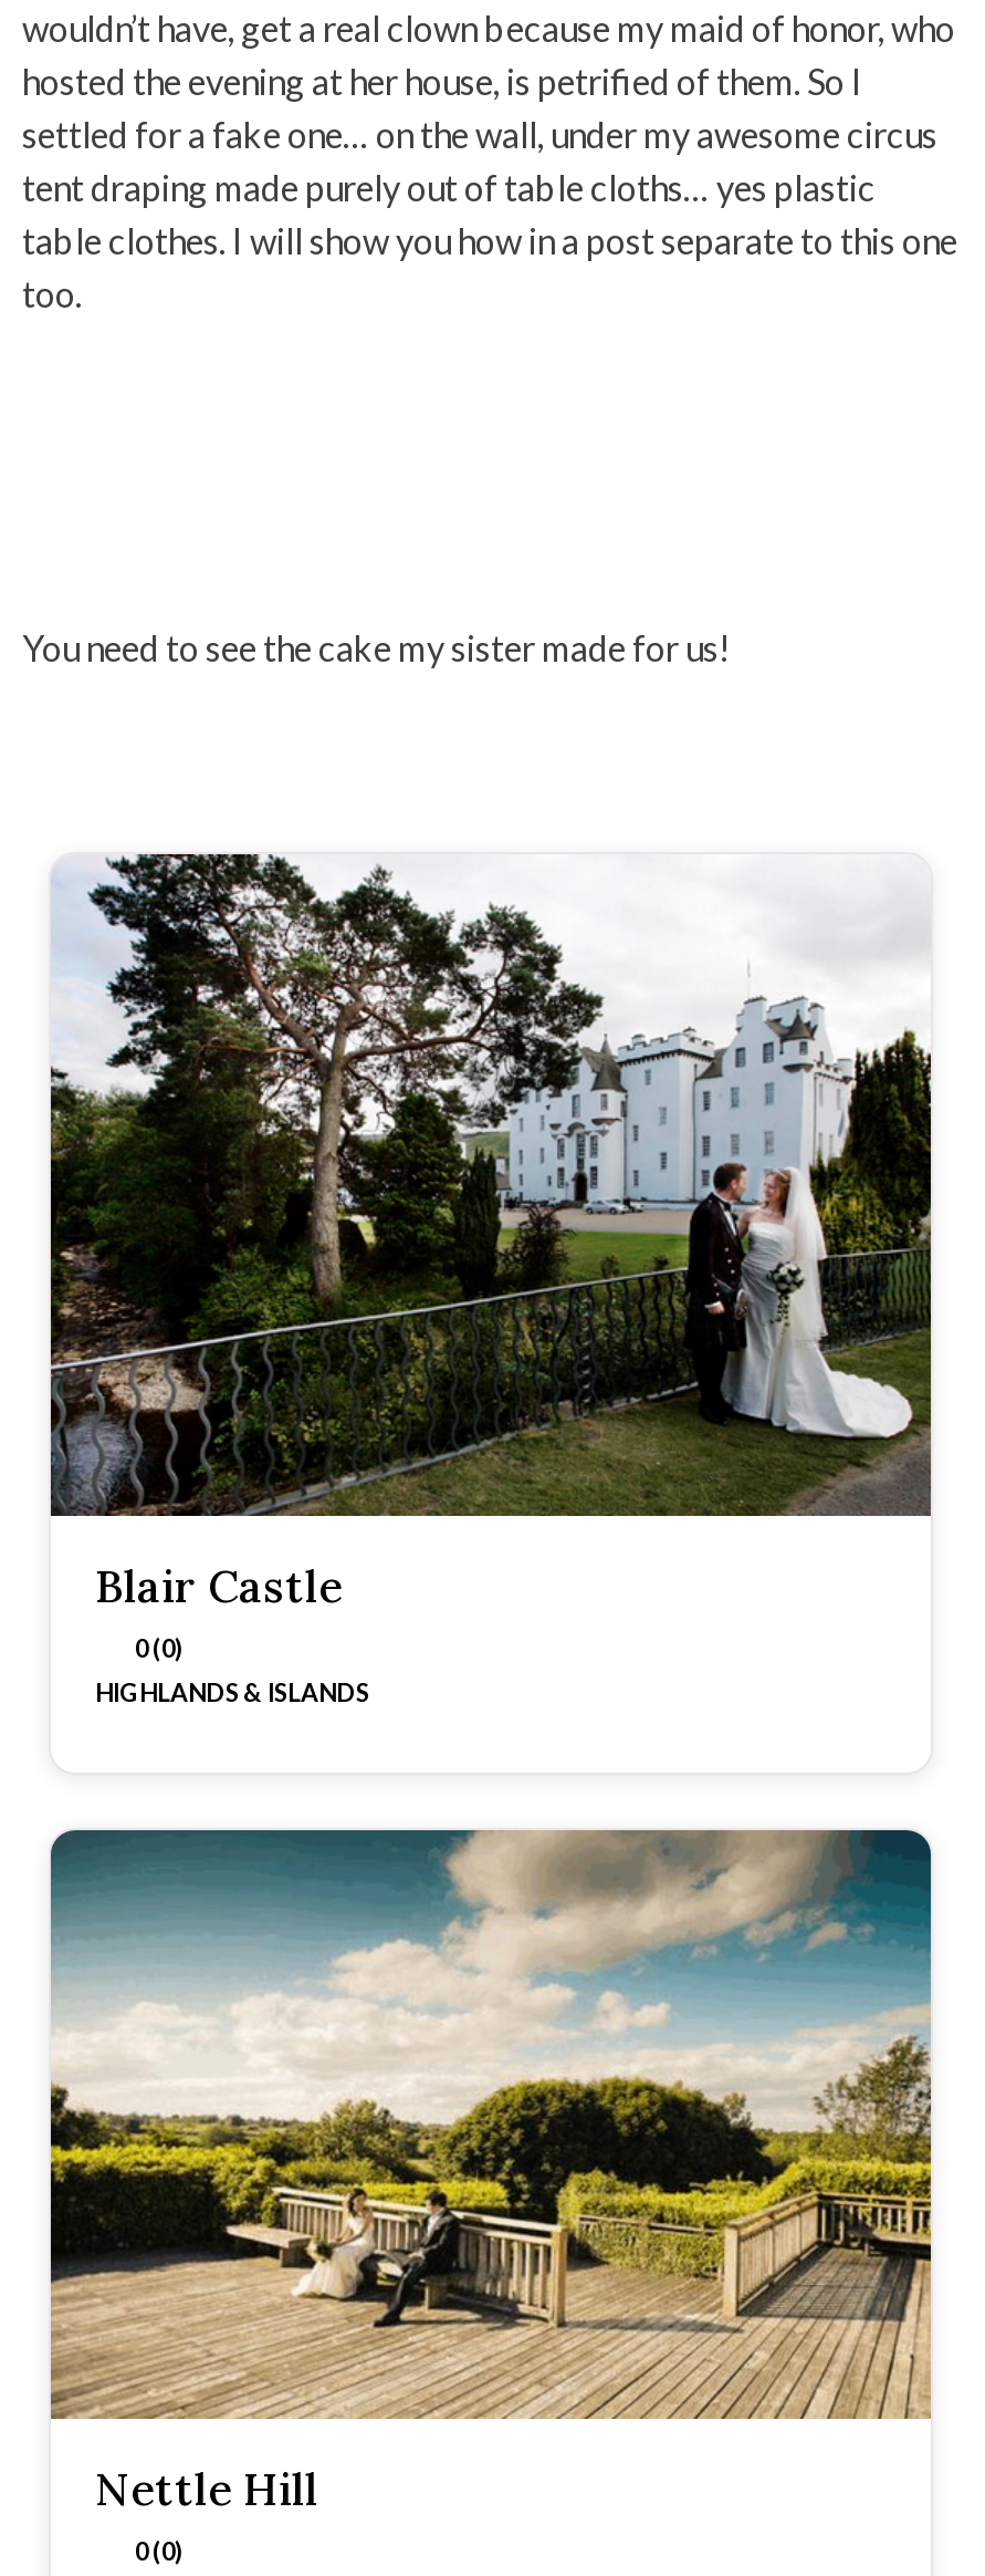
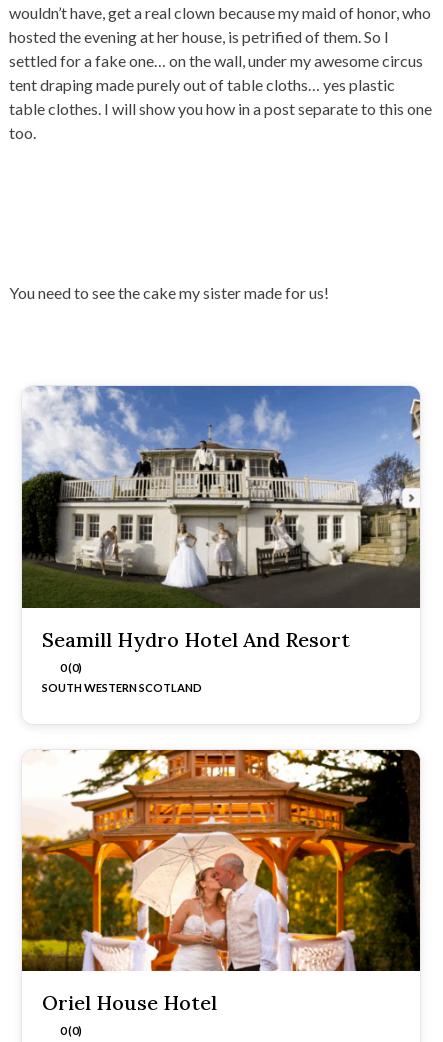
[51,852,933,1614] [image] | Blair Castle -> [22,385,421,651] [image] | Seamill Hydro Hotel And Resort
[95,1678,369,1707] HIGHLANDS & ISLANDS -> [42,680,202,693] SOUTH WESTERN SCOTLAND
[49,1828,933,2515] [image] | Nettle Hill -> [21,749,421,1015] [image] | Oriel House Hotel

